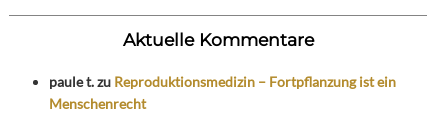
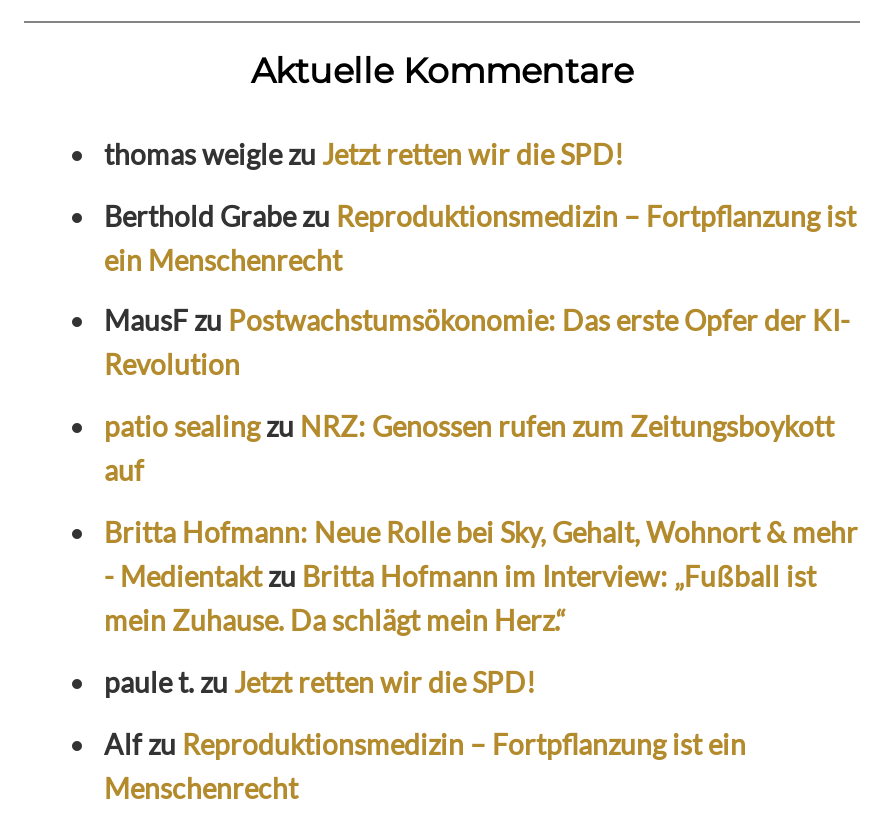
[49,72,396,89] paule t. zu Reproduktionsmedizin – Fortpflanzung ist ein -> [104,137,858,761] thomas weigle zu Jetzt retten wir die SPD! | Berthold Grabe zu Reproduktionsmedizin – Fortpflanzung ist | ein Menschenrecht | MausF zu Postwachstumsökonomie: Das erste Opfer der KI- | Revolution | patio sealing zu NRZ: Genossen rufen zum Zeitungsboykott | auf | Britta Hofmann: Neue Rolle bei Sky, Gehalt, Wohnort & mehr | - Medientakt zu Britta Hofmann im Interview: „Fußball ist | mein Zuhause. Da schlägt mein Herz.“ | paule t. zu Jetzt retten wir die SPD! | Alf zu Reproduktionsmedizin – Fortpflanzung ist ein

